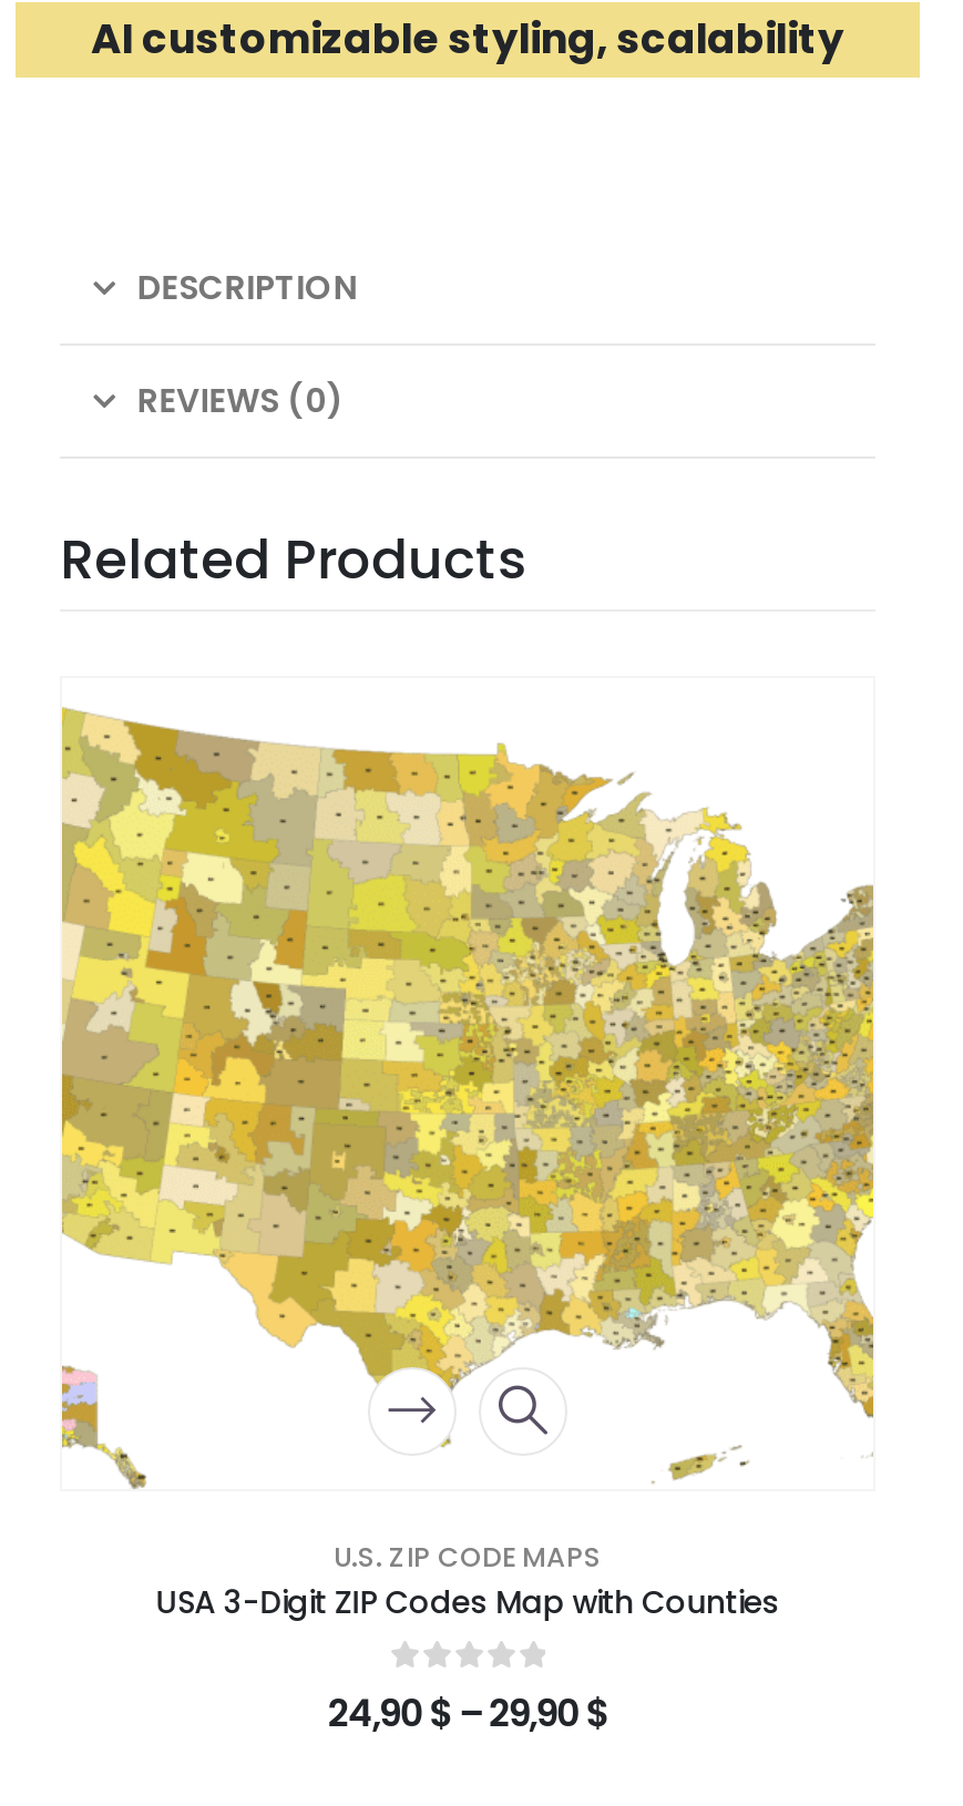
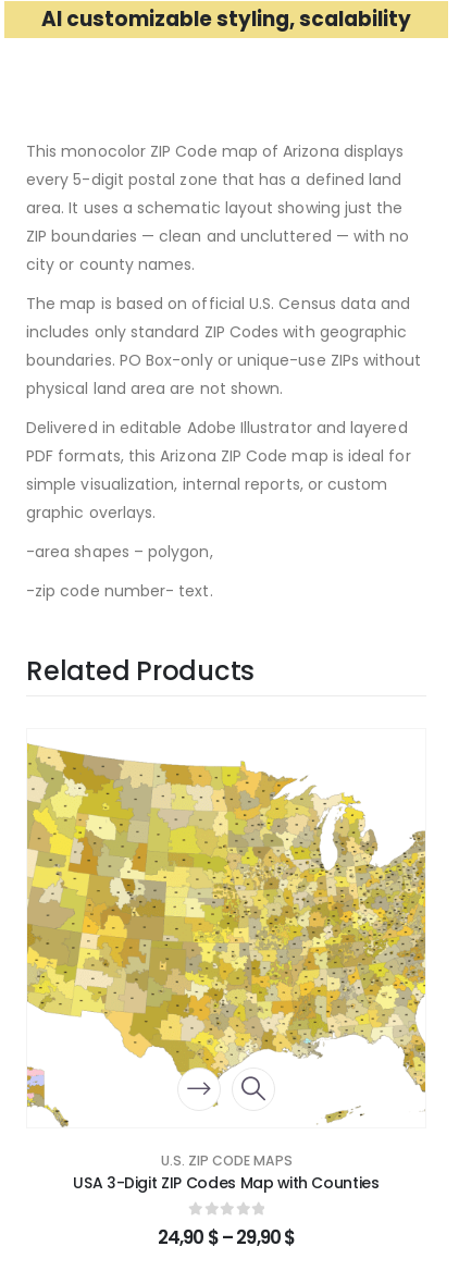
[137,263,357,422] DESCRIPTION | REVIEWS (0) -> [26,140,421,601] This monocolor ZIP Code map of Arizona displays | every 5-digit postal zone that has a defined land | area. It uses a schematic layout showing just the | ZIP boundaries — clean and uncluttered — with no | city or county names. | The map is based on official U.S. Census data and | includes only standard ZIP Codes with geographic | boundaries. PO Box-only or unique-use ZIPs without | physical land area are not shown. | Delivered in editable Adobe Illustrator and layered | PDF formats, this Arizona ZIP Code map is ideal for | simple visualization, internal reports, or custom | graphic overlays. | -area shapes – polygon, | -zip code number- text.

